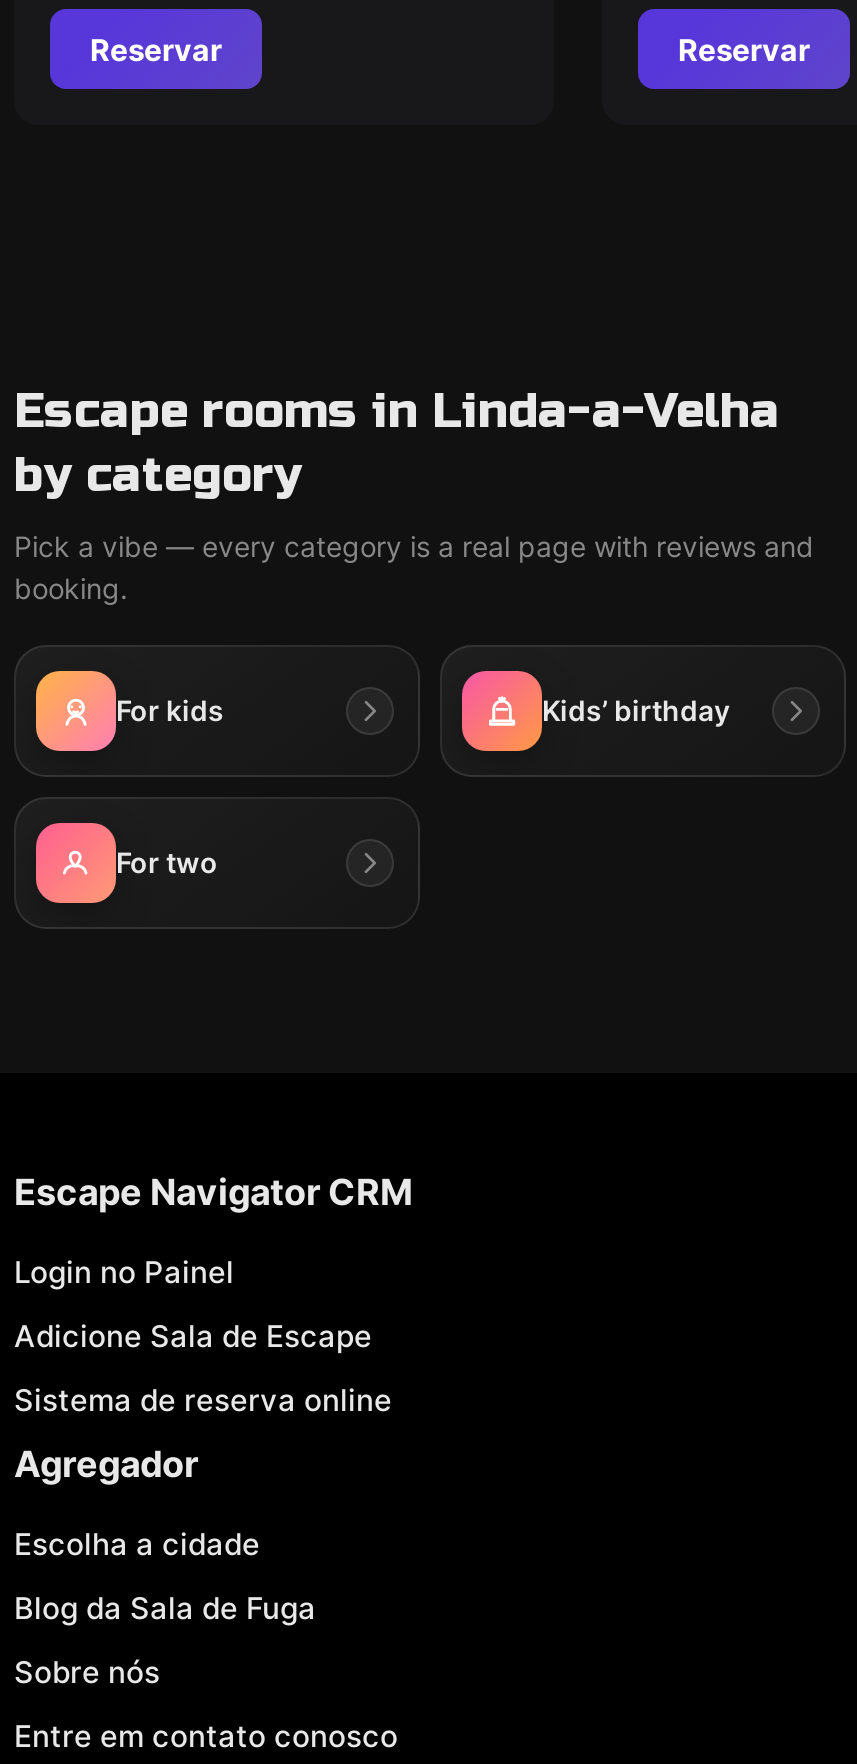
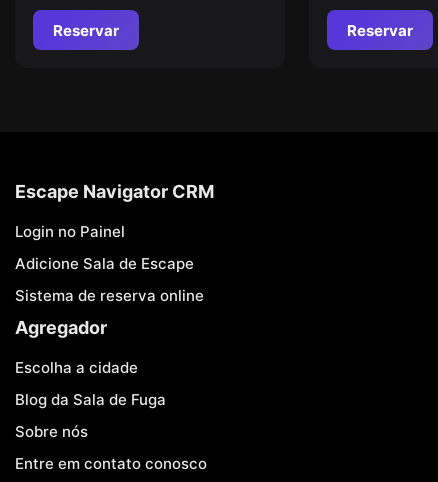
[14,383,814,605] Escape rooms in Linda-a-Velha | by category | Pick a vibe — every category is a real page with reviews and | booking. -> none
[34,669,730,753] [image] | For kids | Kids’ birthday -> none
[460,669,538,753] [image] -> none
[34,821,218,907] [image] | For two -> none

